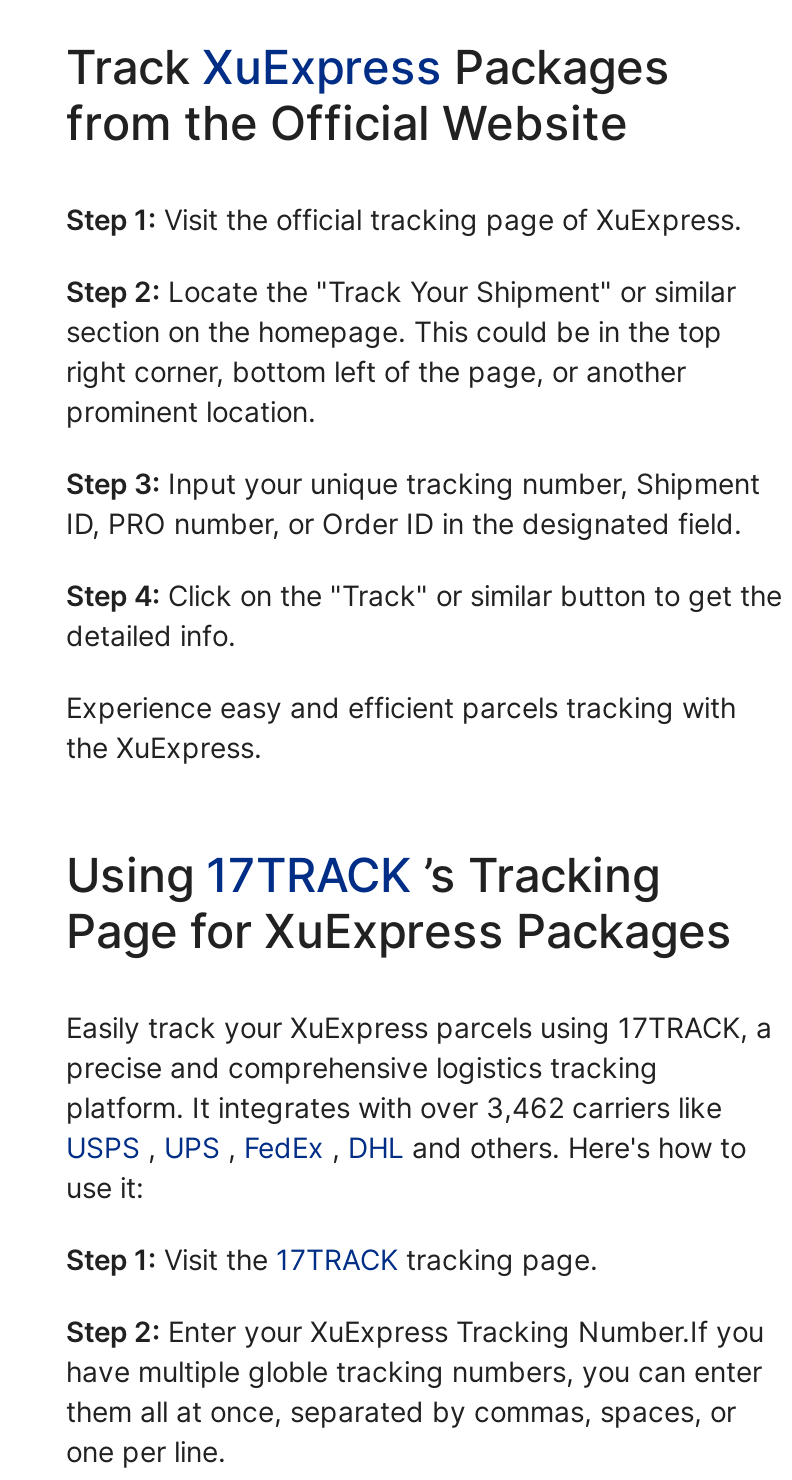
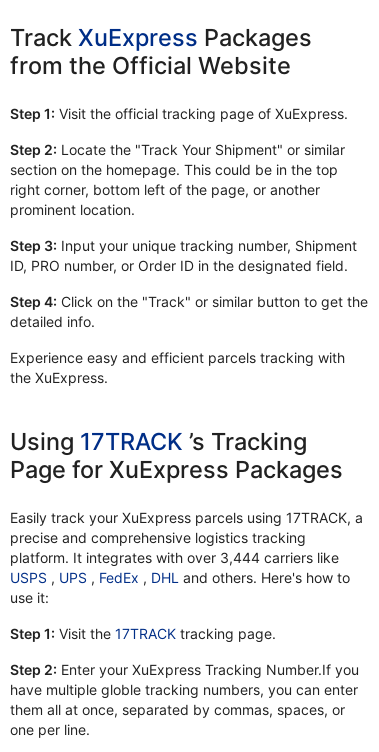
[66,1090,722,1124] platform. It integrates with over 3,462 carriers like -> [10,549,339,566] platform. It integrates with over 3,444 carriers like

